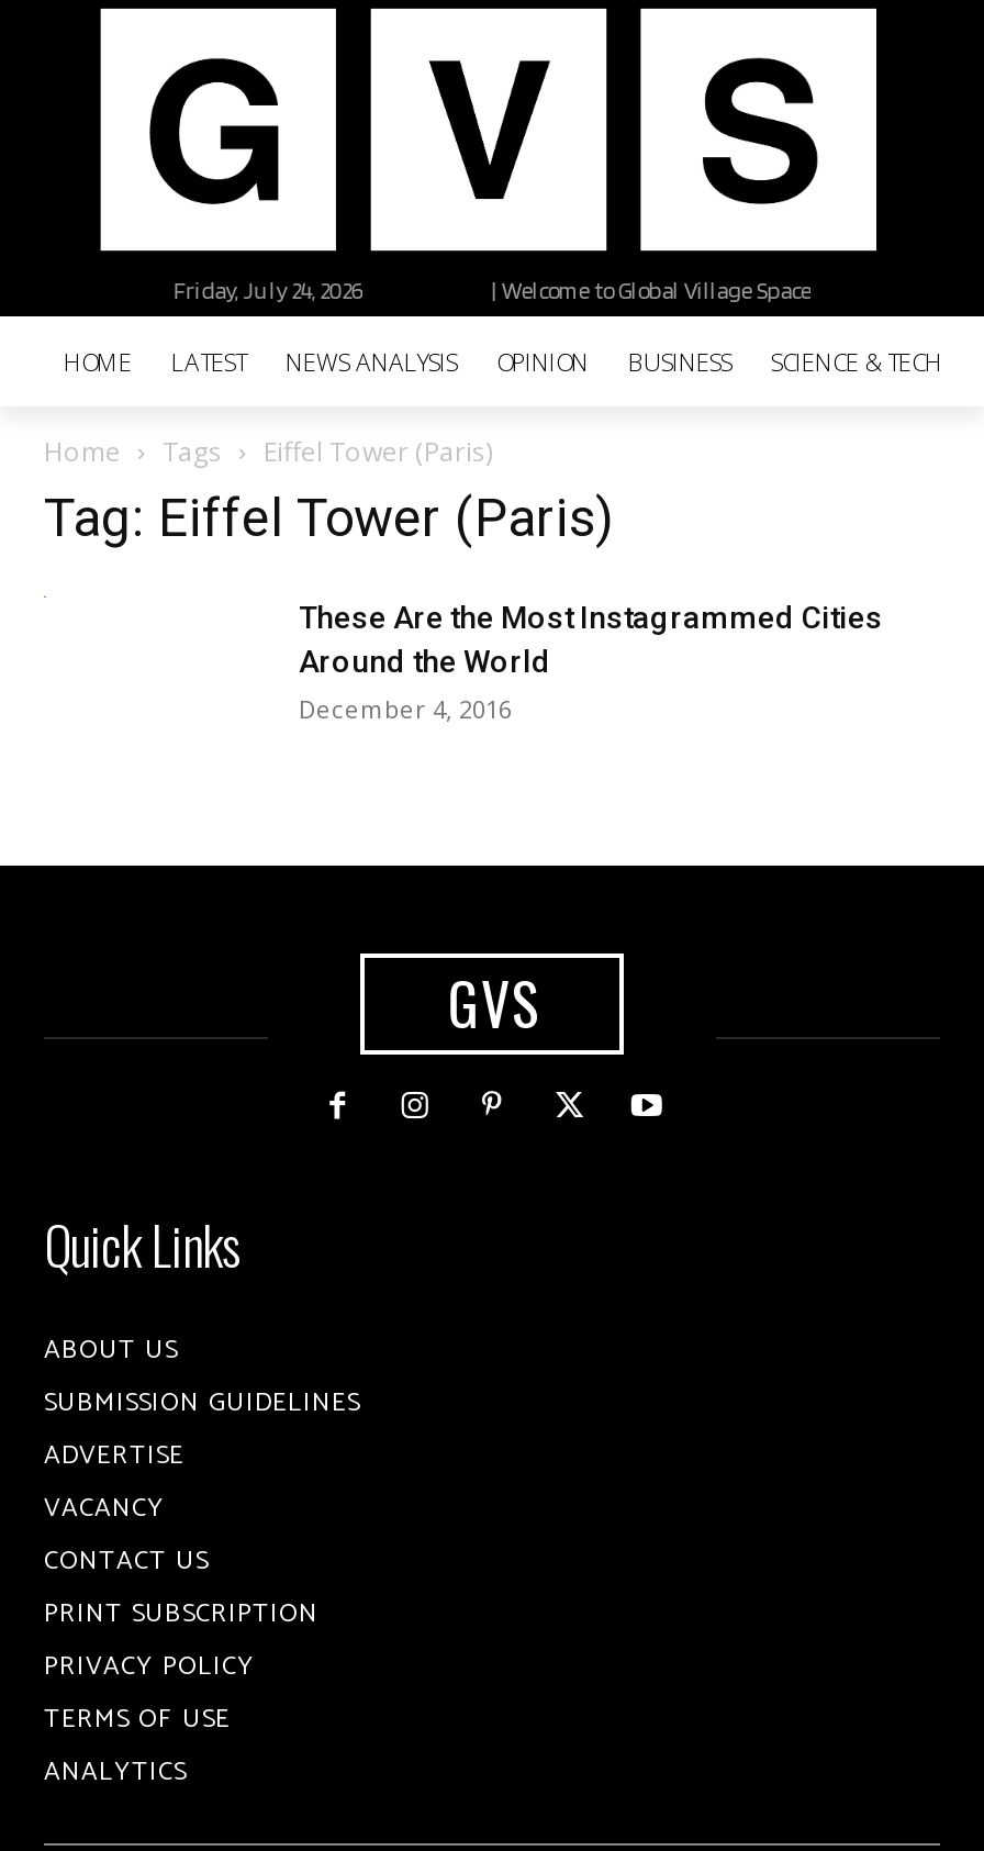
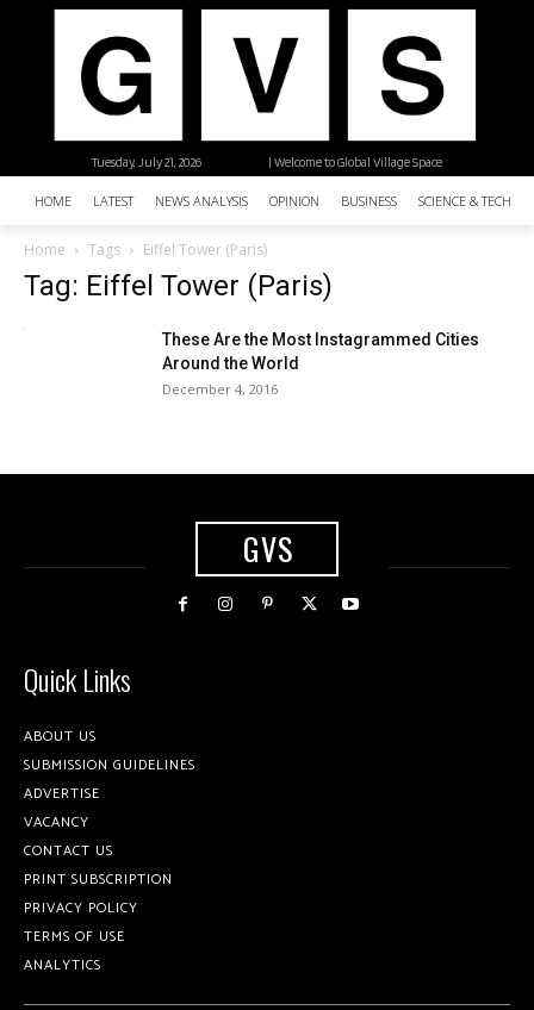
[173,275,362,306] Friday, July 24, 2026 -> [91,154,201,171] Tuesday, July 21, 2026

